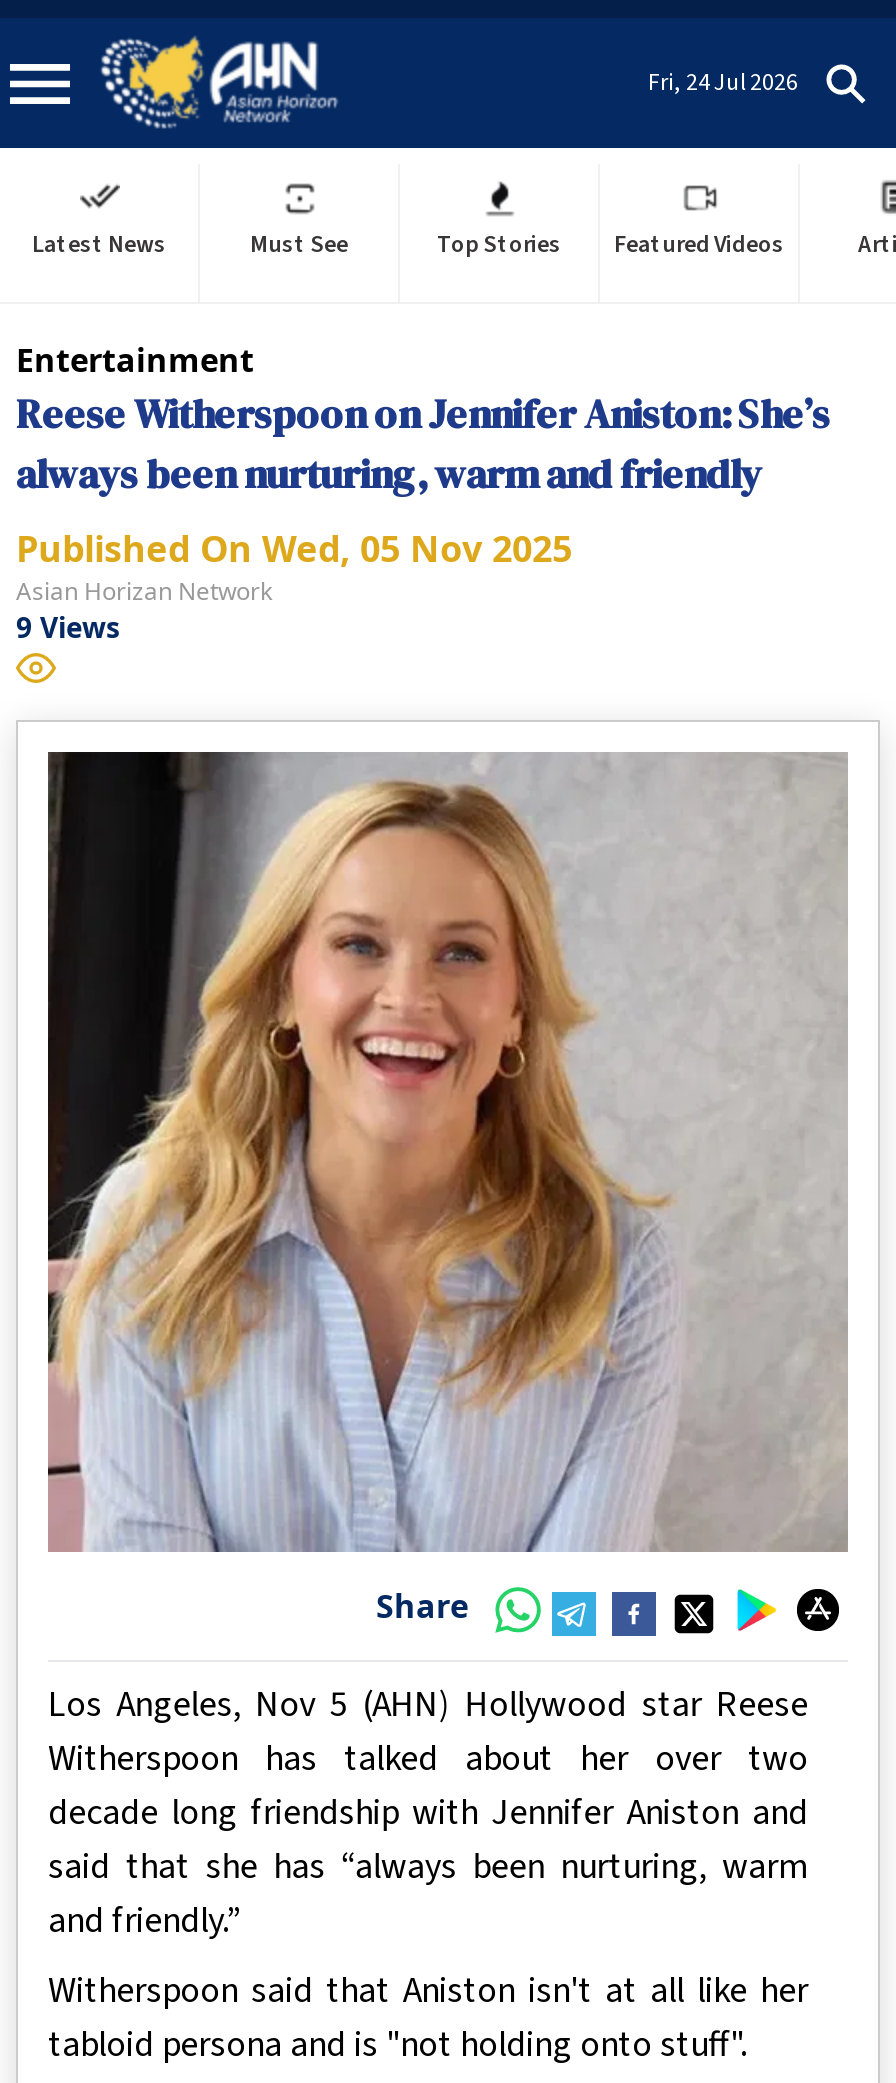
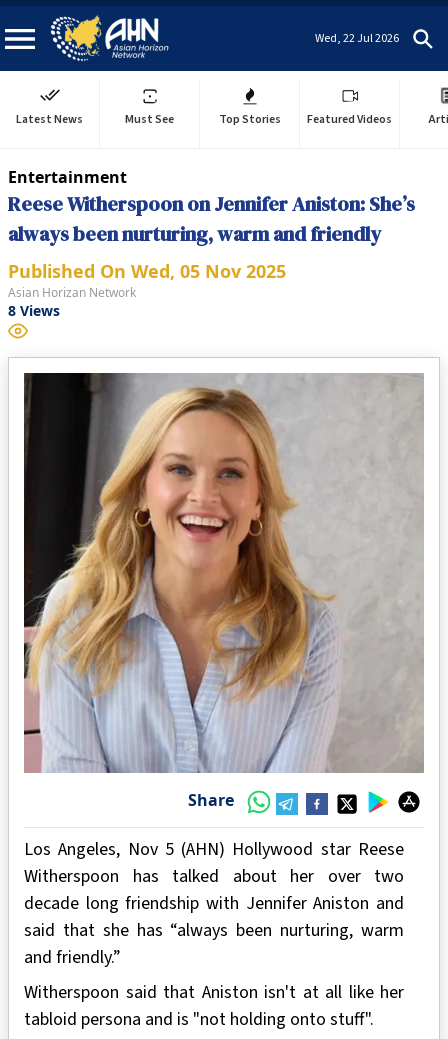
[648,65,798,99] Fri, 24 Jul 2026 -> [315,29,399,46] Wed, 22 Jul 2026
[16,608,120,646] 9 Views -> [8,301,60,320] 8 Views

